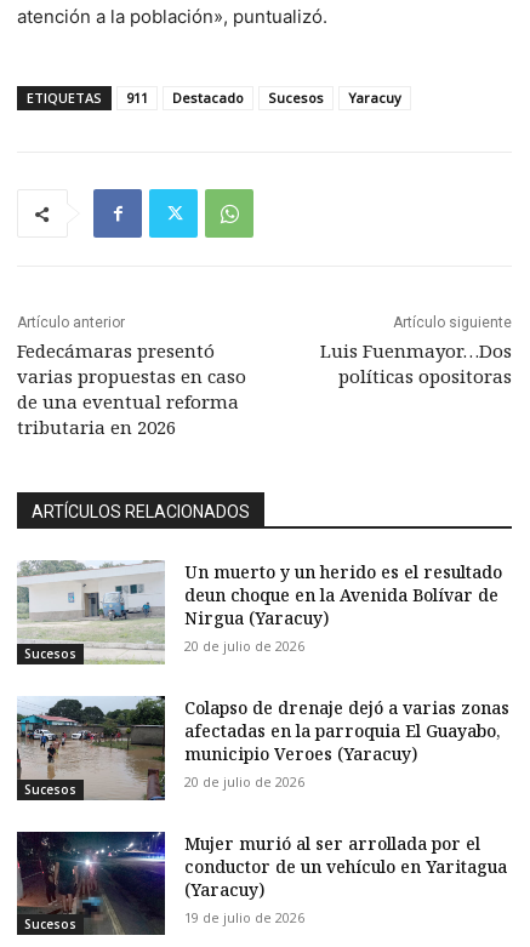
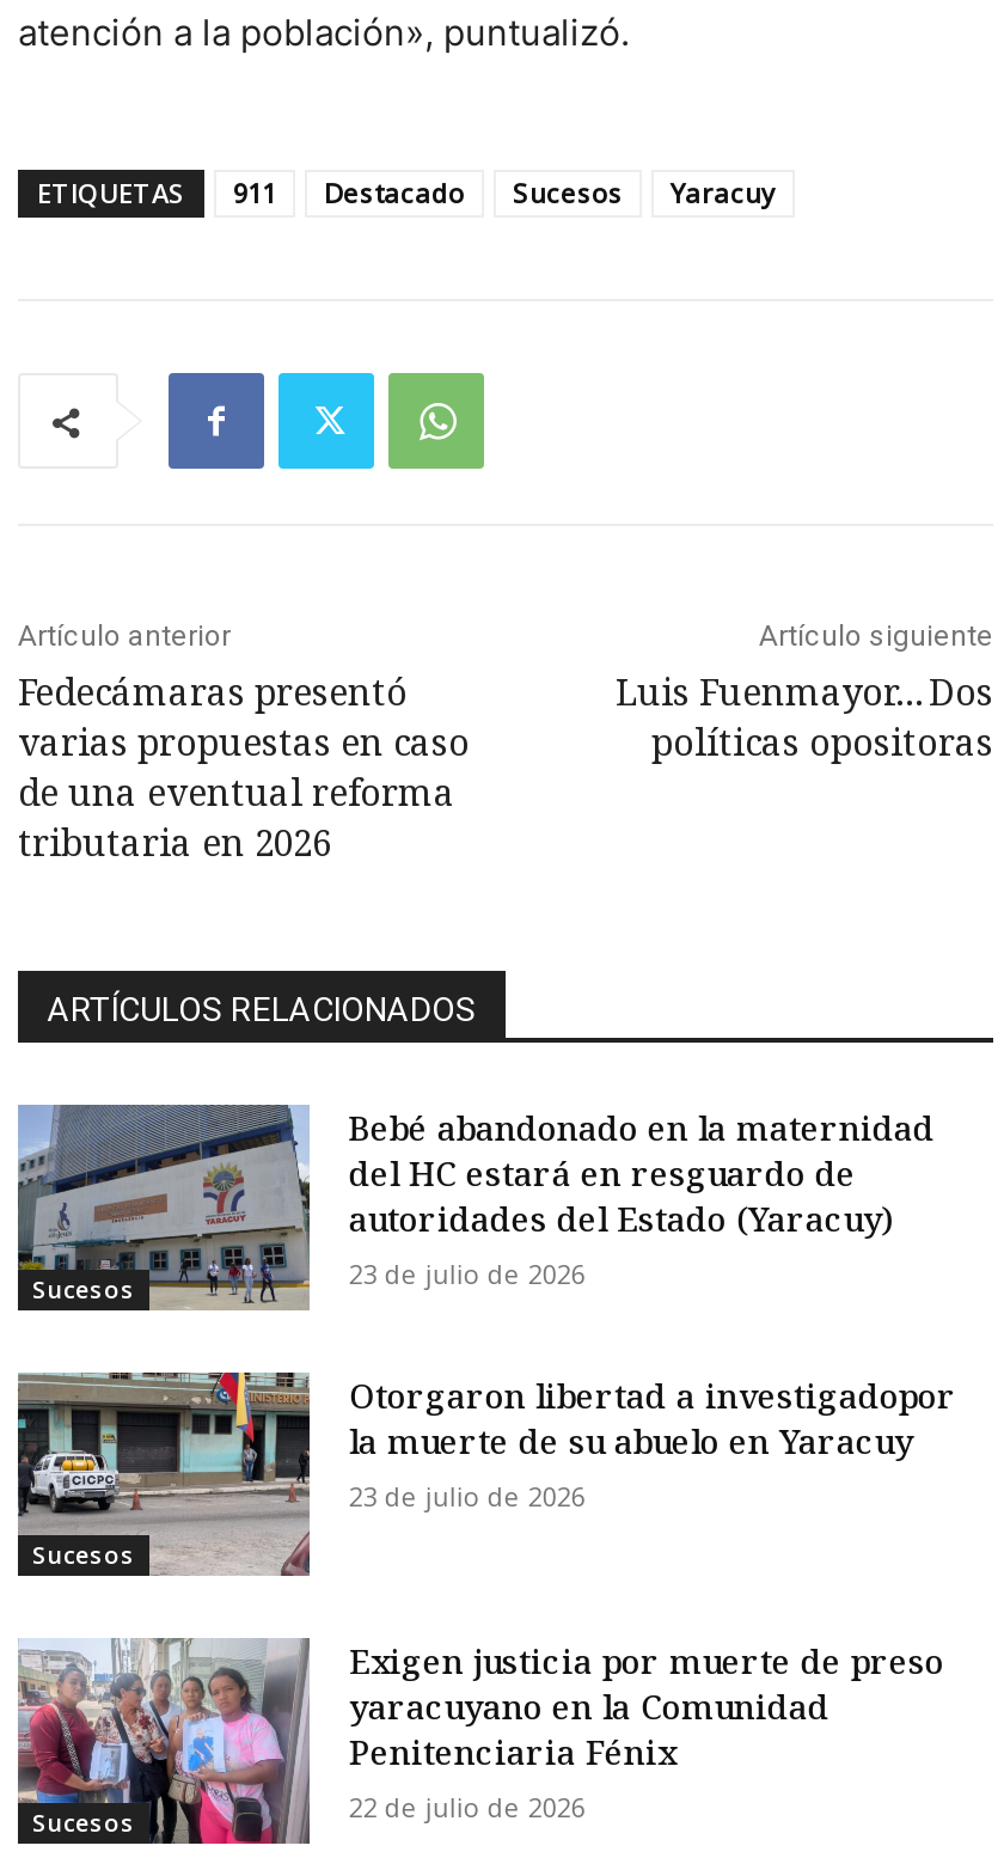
[17,560,503,661] [image] | Un muerto y un herido es el resultado | deun choque en la Avenida Bolívar de | Nirgua (Yaracuy) | 20 de julio de 2026 -> [16,1102,934,1306] [image] | Bebé abandonado en la maternidad | del HC estará en resguardo de | autoridades del Estado (Yaracuy) | 23 de julio de 2026
[17,696,510,801] [image] | Colapso de drenaje dejó a varias zonas | afectadas en la parroquia El Guayabo, | municipio Veroes (Yaracuy) | 20 de julio de 2026 -> [16,1370,956,1578] [image] | Otorgaron libertad a investigadopor | la muerte de su abuelo en Yaracuy | 23 de julio de 2026
[16,831,507,936] [image] | Mujer murió al ser arrollada por el | conductor de un vehículo en Yaritagua | (Yaracuy) | 19 de julio de 2026 -> [18,1636,944,1846] [image] | Exigen justicia por muerte de preso | yaracuyano en la Comunidad | Penitenciaria Fénix | 22 de julio de 2026

